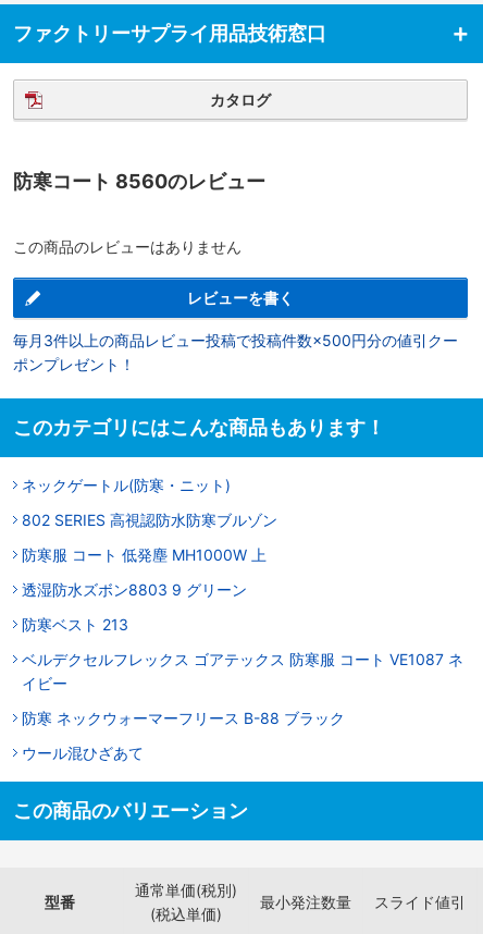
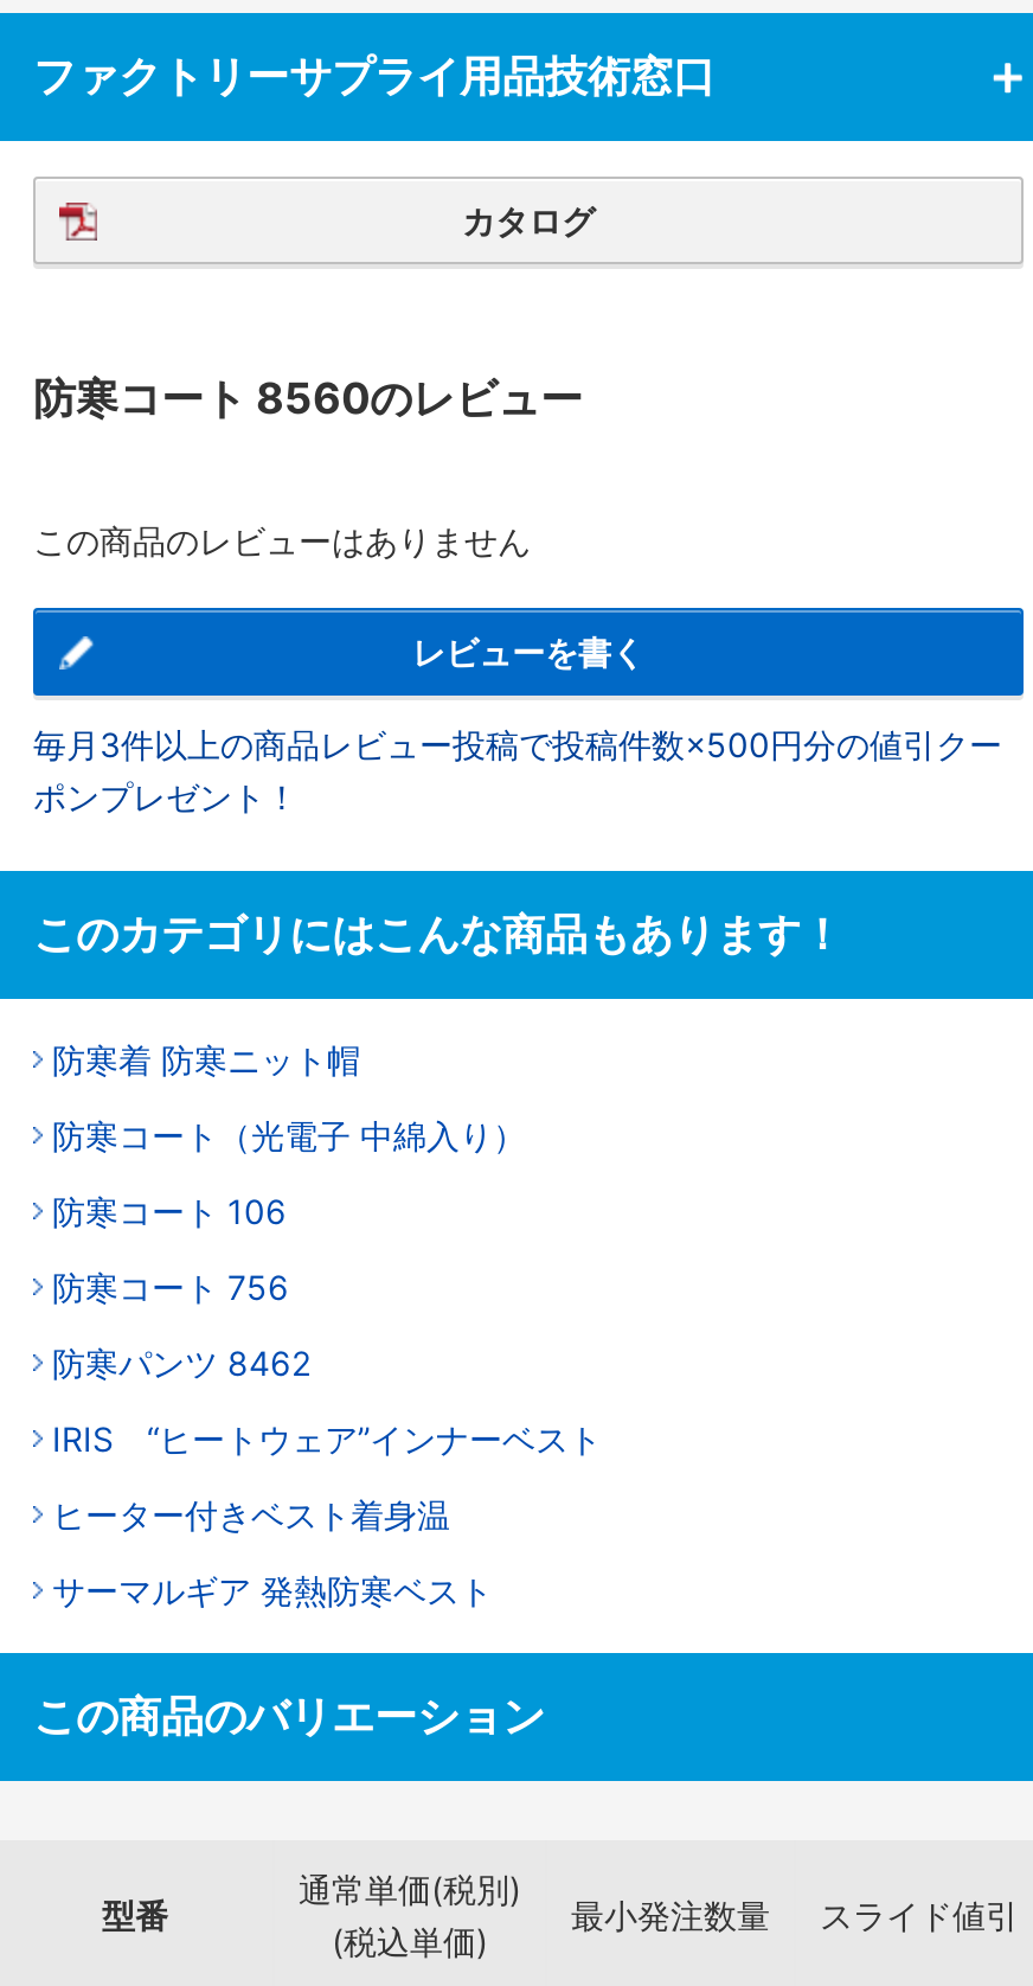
[22,476,231,494] ネックゲートル(防寒・ニット) -> [52,1040,360,1080] 防寒着 防寒ニット帽
[22,511,277,529] 802 SERIES 高視認防水防寒ブルゾン -> [52,1116,526,1156] 防寒コート（光電子 中綿入り）
[22,546,267,564] 防寒服 コート 低発塵 MH1000W 上 -> [52,1191,287,1232] 防寒コート 106
[22,580,247,599] 透湿防水ズボン8803 9 グリーン -> [52,1267,289,1307] 防寒コート 756
[22,615,128,634] 防寒ベスト 213 -> [52,1343,310,1383] 防寒パンツ 8462
[22,650,463,693] ベルデクセルフレックス ゴアテックス 防寒服 コート VE1087 ネ | イビー -> [52,1419,602,1459] IRIS “ヒートウェア”インナーベスト
[22,709,345,727] 防寒 ネックウォーマーフリース B-88 ブラック -> [52,1495,450,1535] ヒーター付きベスト着身温
[22,744,144,762] ウール混ひざあて -> [52,1571,493,1611] サーマルギア 発熱防寒ベスト

